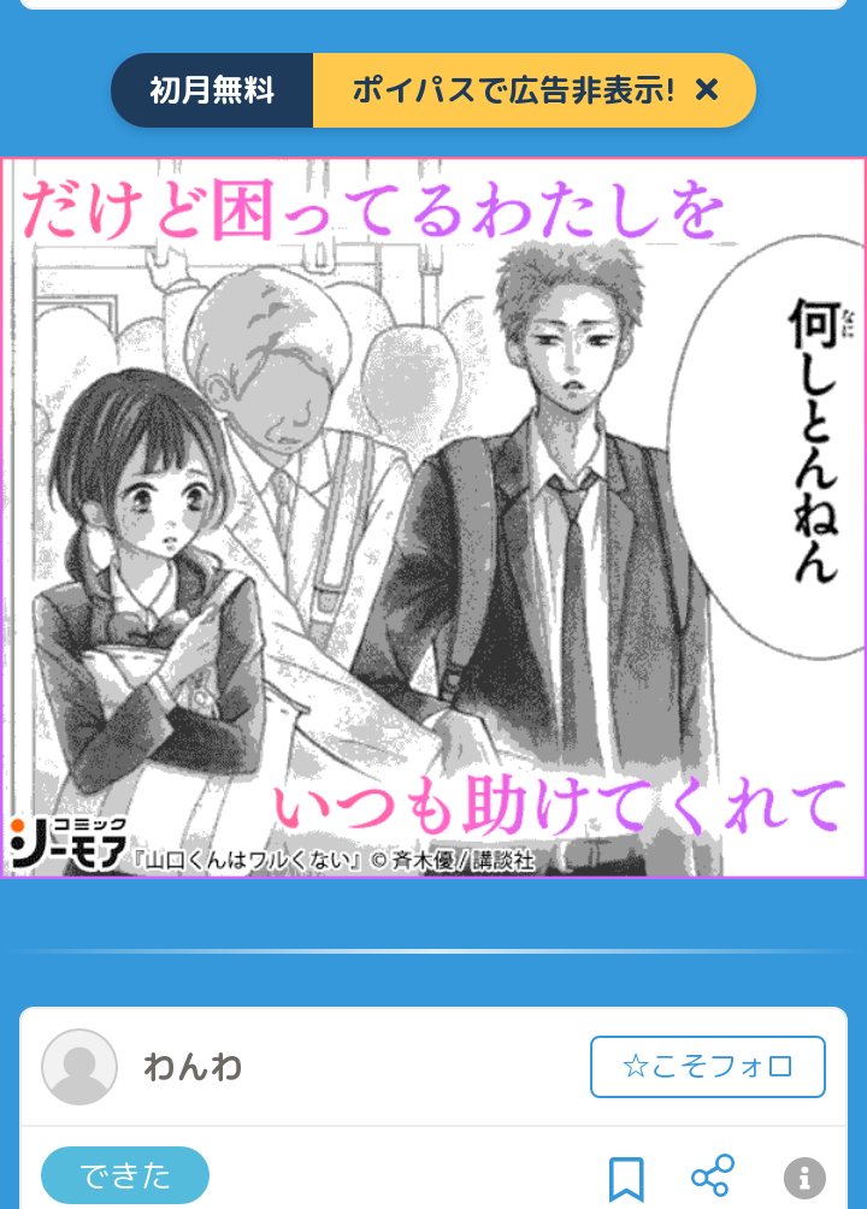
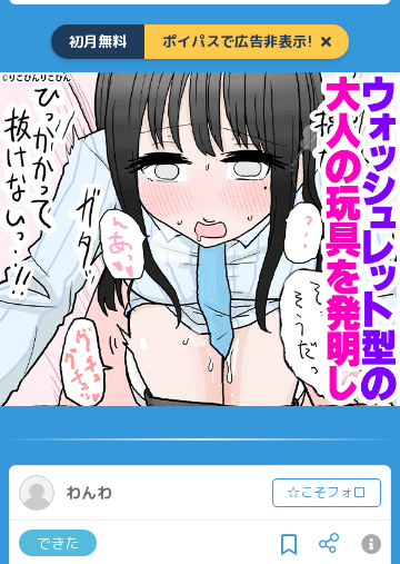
[7,154,860,881] [image] -> [3,71,397,407] [image]

